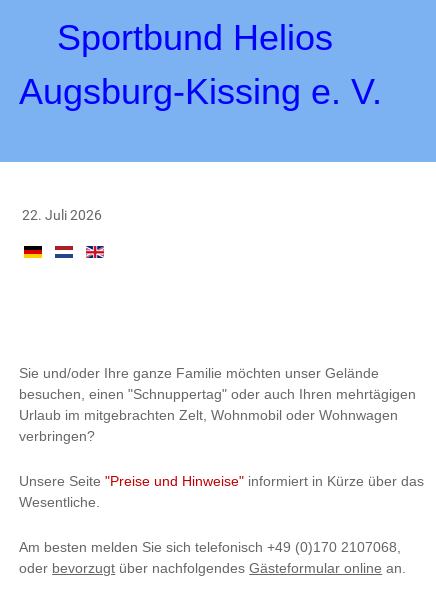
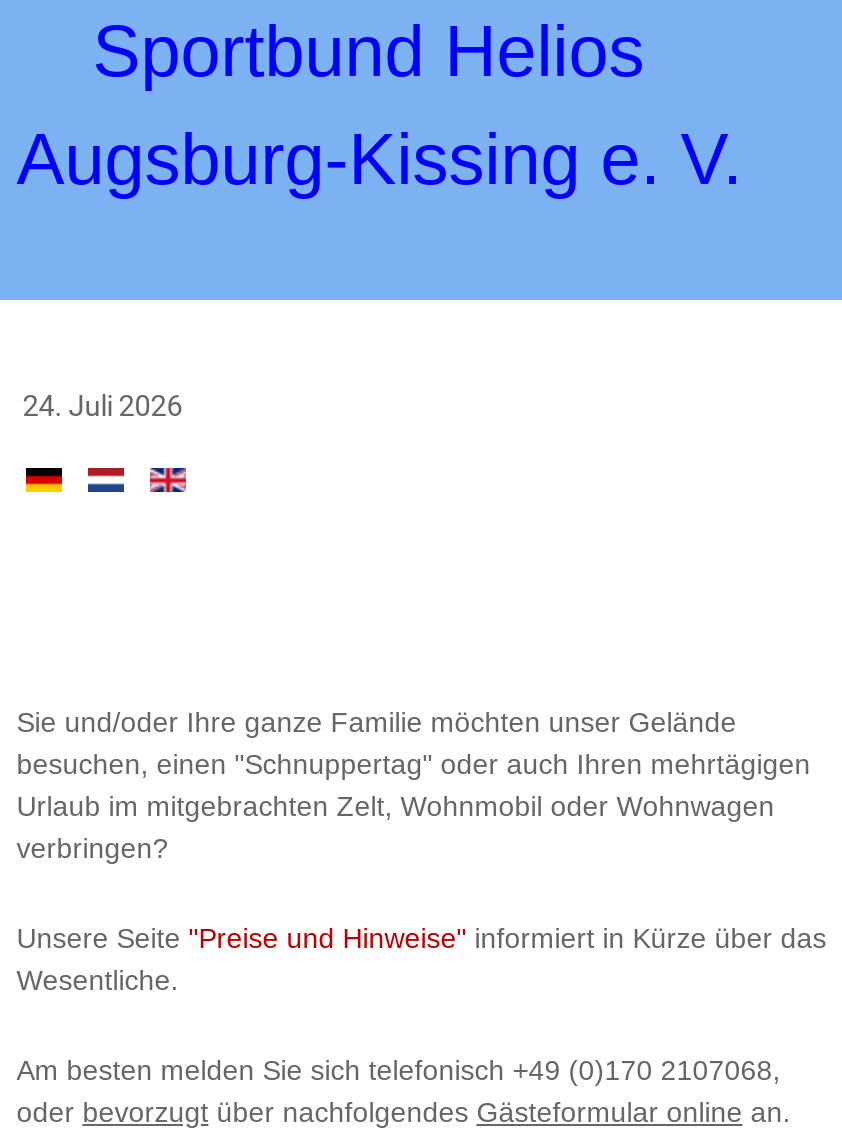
[19,207,102,224] 22. Juli 2026 -> [16,390,182,424] 24. Juli 2026

